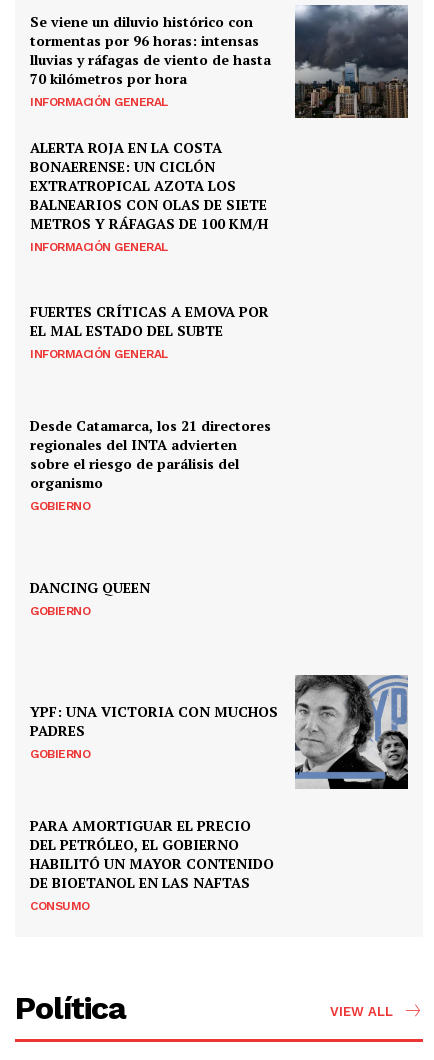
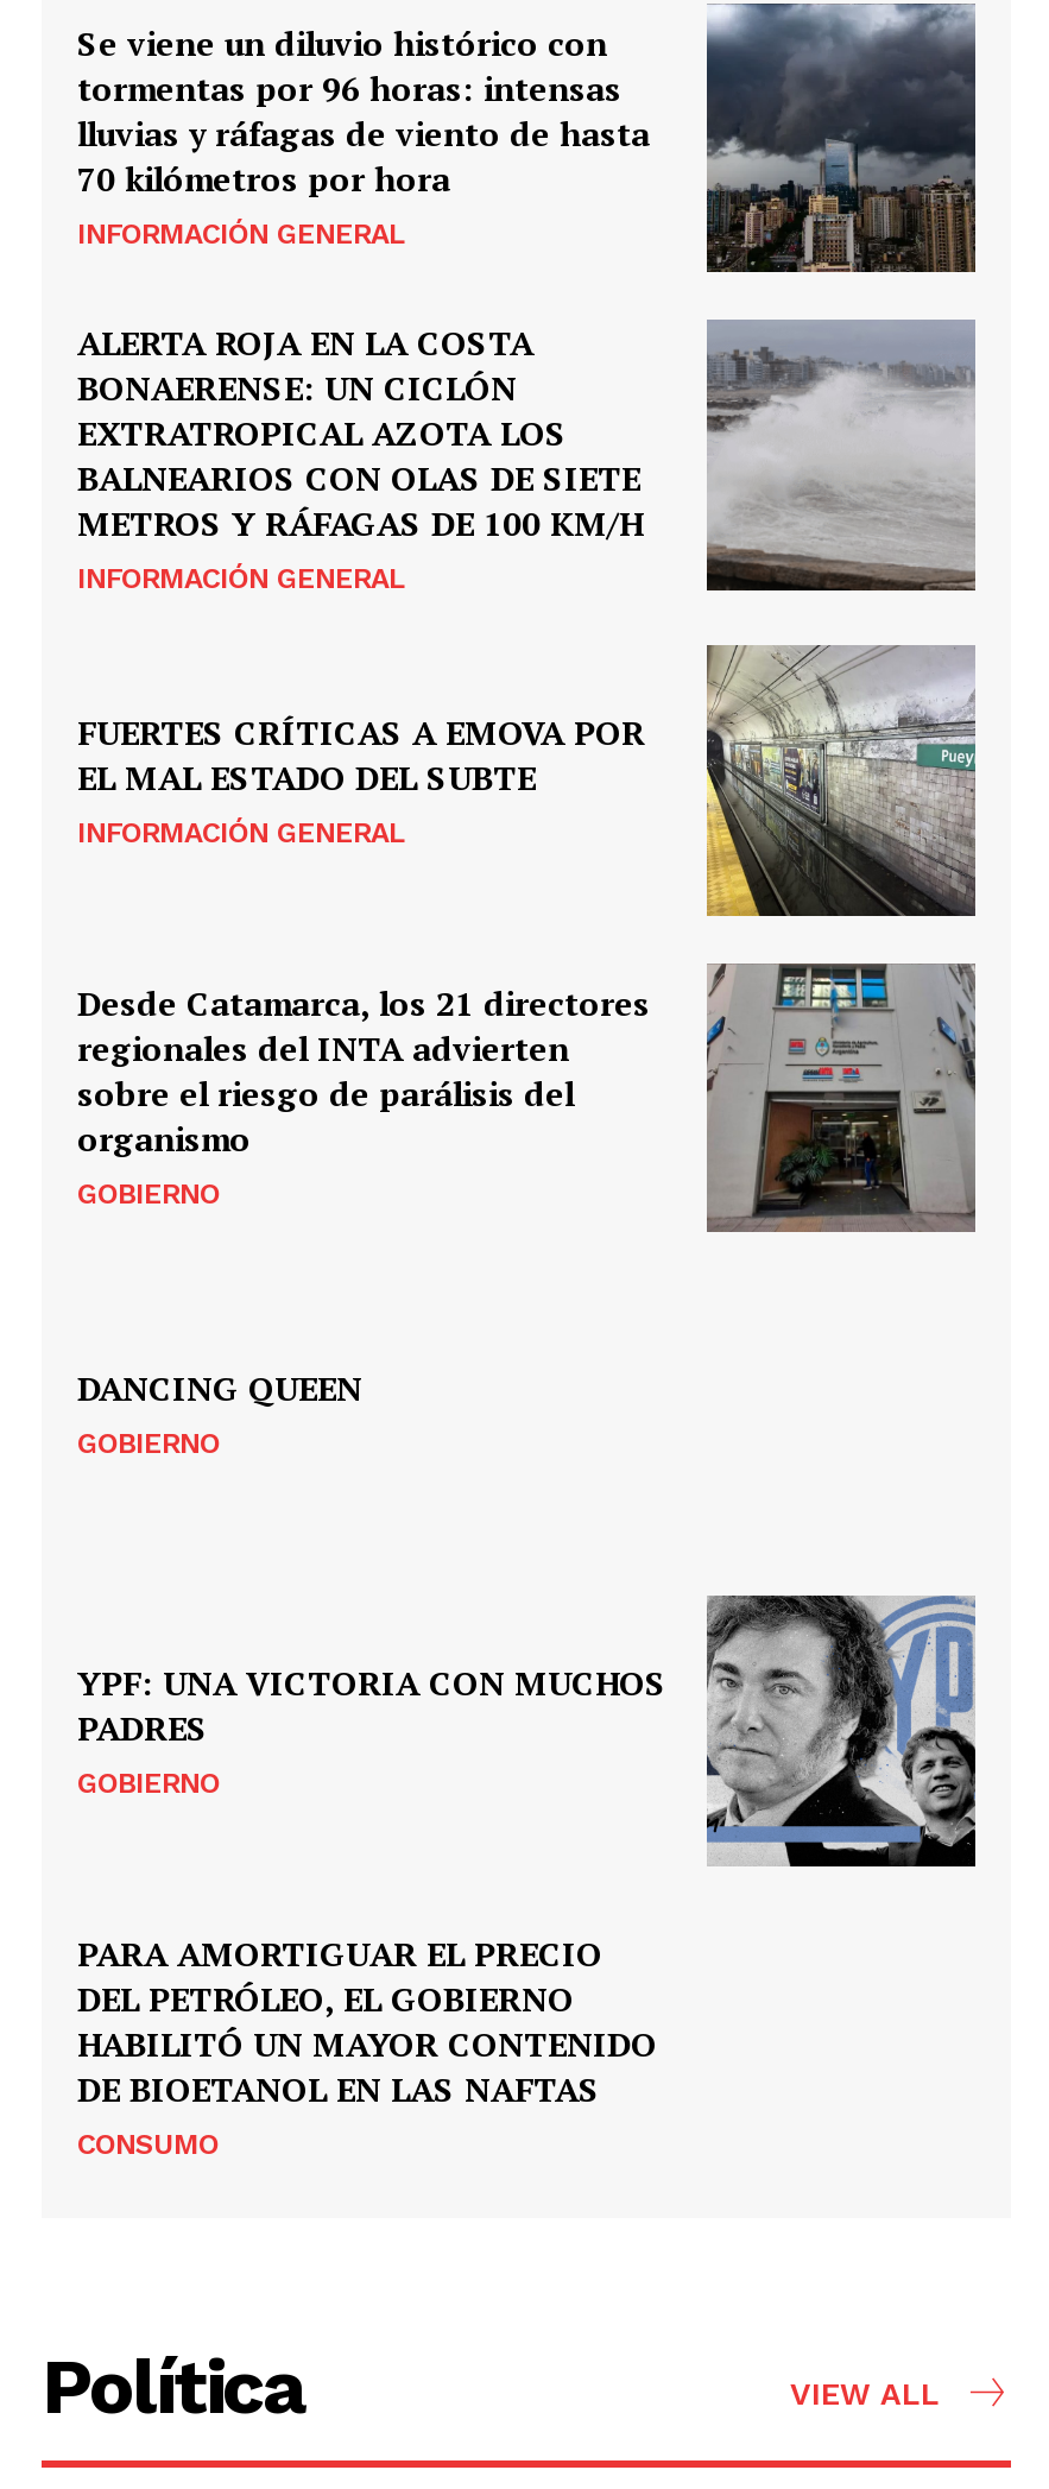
none -> [704,320,978,593] [image]
none -> [704,643,978,918] [image]
none -> [704,961,978,1234] [image]

